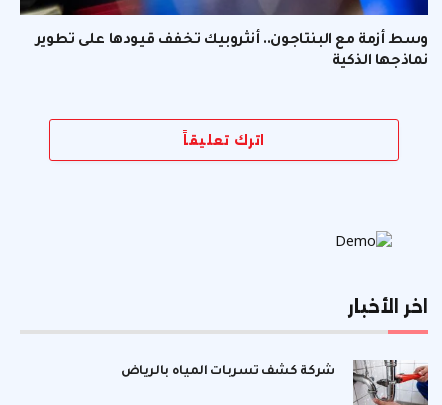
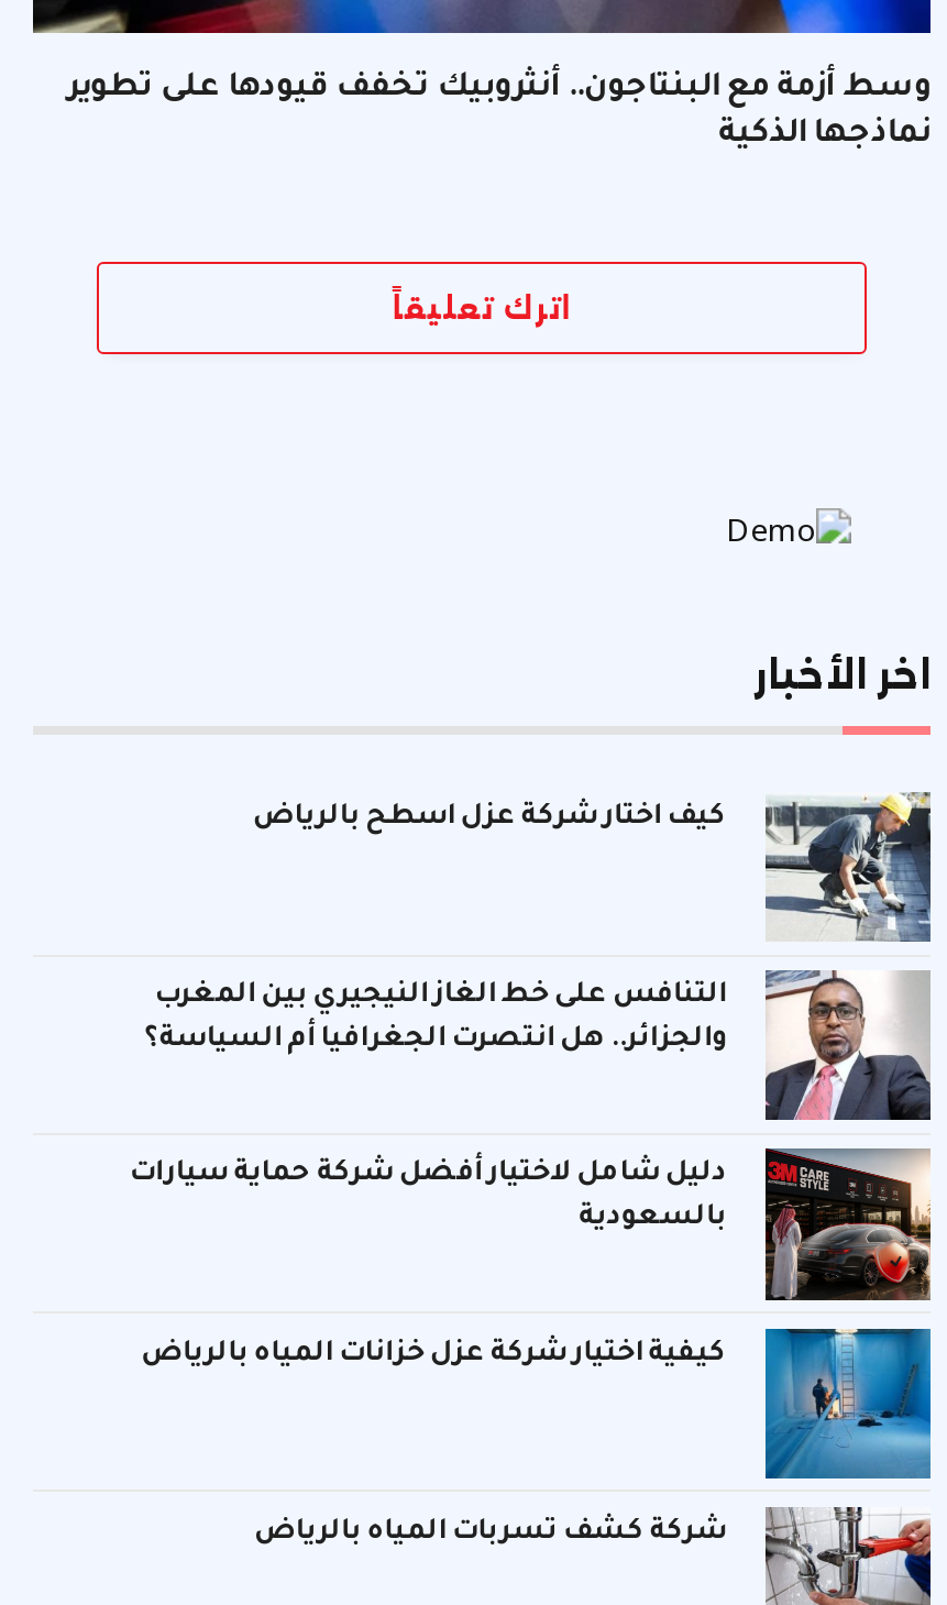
none -> [129,1146,931,1305] [image] | دليل شامل لاختيار أفضل شركة حماية سيارات | بالسعودية
none -> [141,1327,933,1483] [image] | كيفية اختيار شركة عزل خزانات المياه بالرياض
none -> [145,968,931,1124] [image] | التنافس على خط الغاز النيجيري بين المغرب | والجزائر.. هل انتصرت الجغرافيا أم السياسة؟
none -> [253,792,933,944] [image] | كيف اختار شركة عزل اسطح بالرياض

